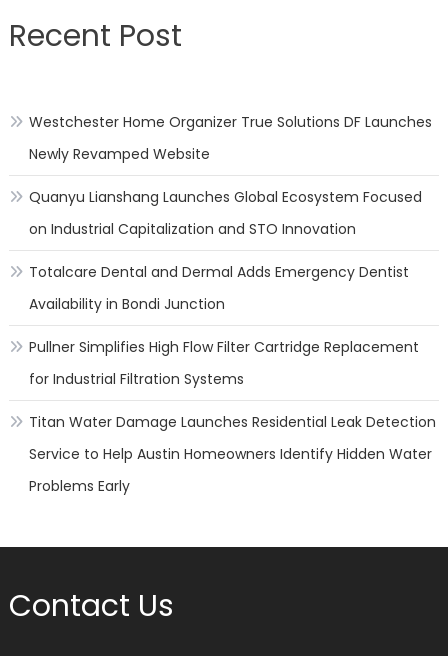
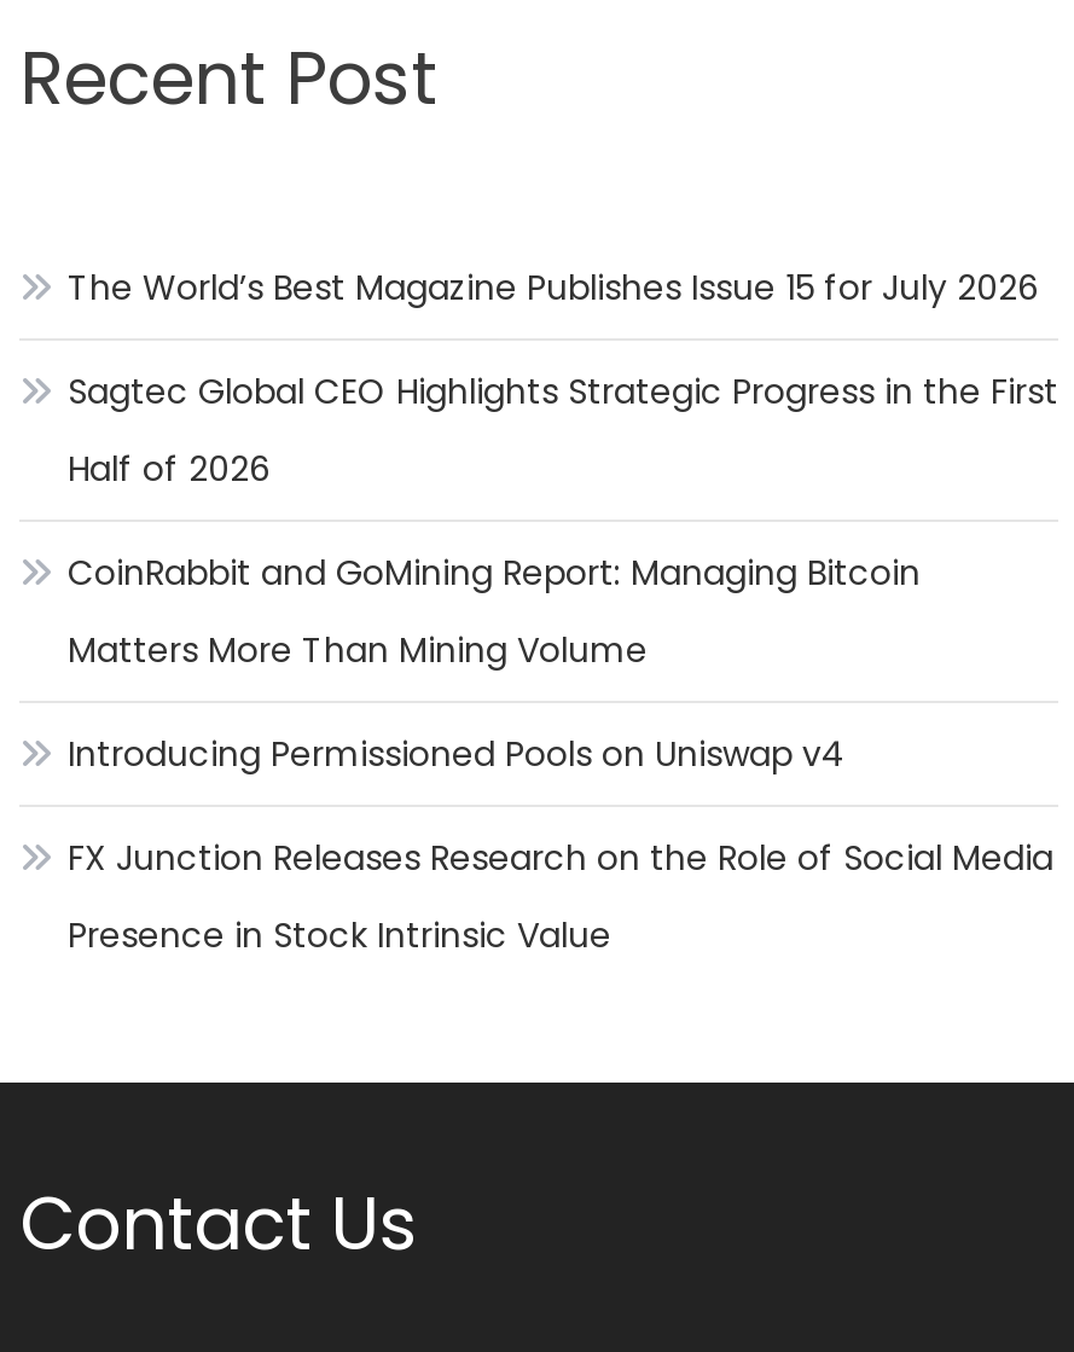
[29,112,436,496] Westchester Home Organizer True Solutions DF Launches | Newly Revamped Website | Quanyu Lianshang Launches Global Ecosystem Focused | on Industrial Capitalization and STO Innovation | Totalcare Dental and Dermal Adds Emergency Dentist | Availability in Bondi Junction | Pullner Simplifies High Flow Filter Cartridge Replacement | for Industrial Filtration Systems | Titan Water Damage Launches Residential Leak Detection | Service to Help Austin Homeowners Identify Hidden Water | Problems Early -> [68,264,1058,960] The World’s Best Magazine Publishes Issue 15 for July 2026 | Sagtec Global CEO Highlights Strategic Progress in the First | Half of 2026 | CoinRabbit and GoMining Report: Managing Bitcoin | Matters More Than Mining Volume | Introducing Permissioned Pools on Uniswap v4 | FX Junction Releases Research on the Role of Social Media | Presence in Stock Intrinsic Value

